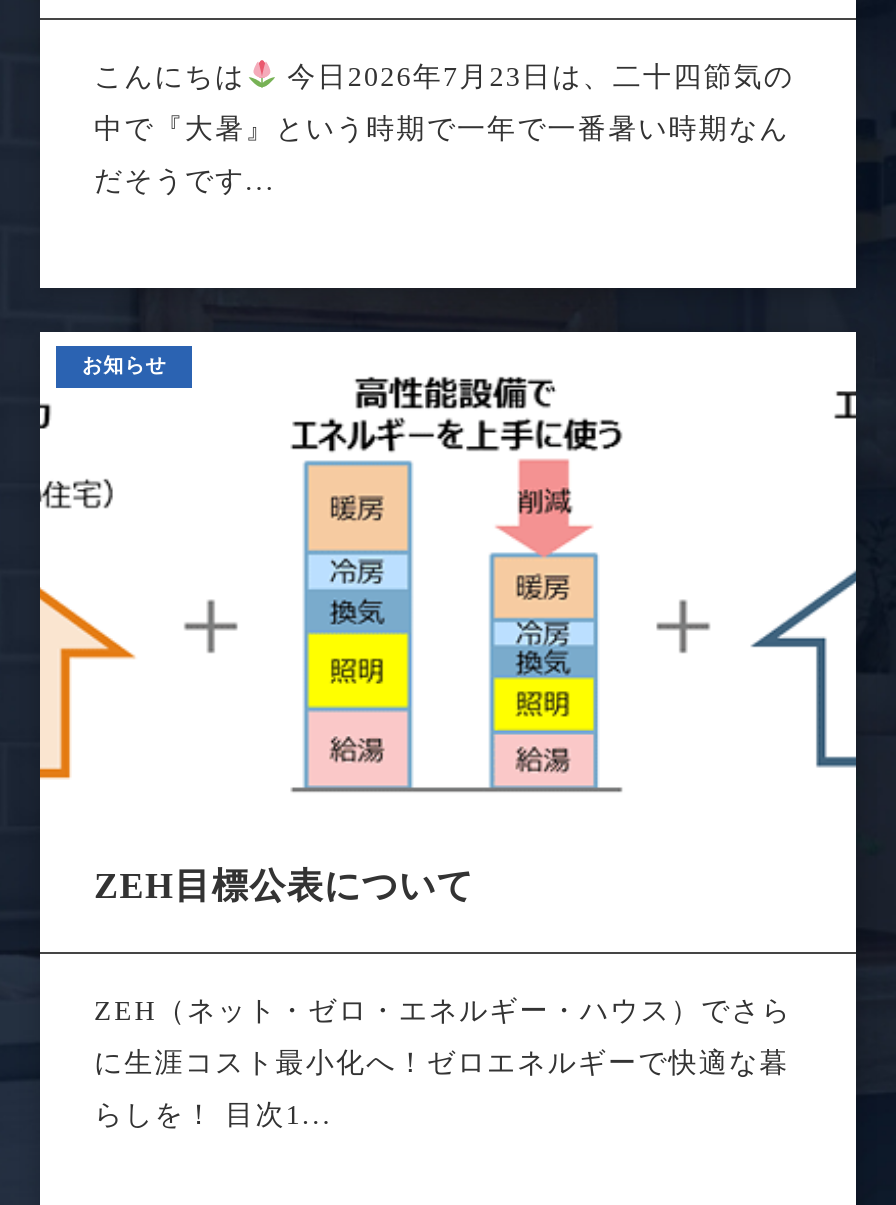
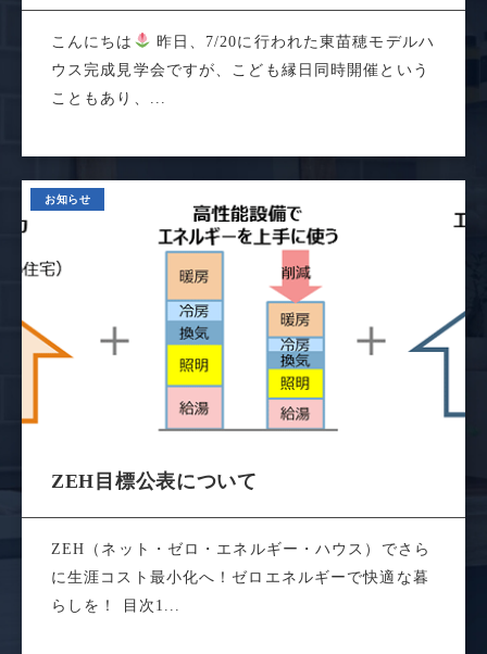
[277,61,794,91] 今日2026年7月23日は、二十四節気の -> [151,34,435,50] 昨日、7/20に行われた東苗穂モデルハ
[94,113,790,143] 中で『大暑』という時期で一年で一番暑い時期なん -> [51,62,429,78] ウス完成見学会ですが、こども縁日同時開催という
[94,165,276,195] だそうです... -> [51,90,166,107] こともあり、...

